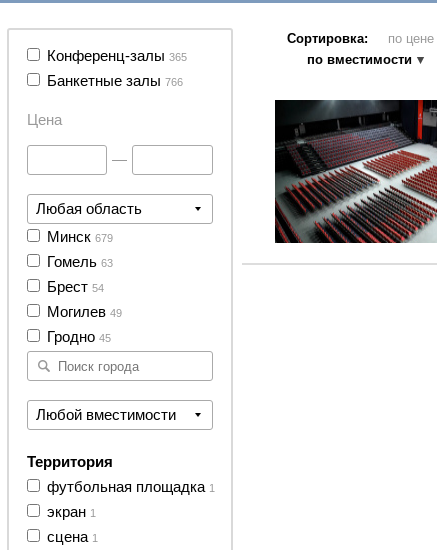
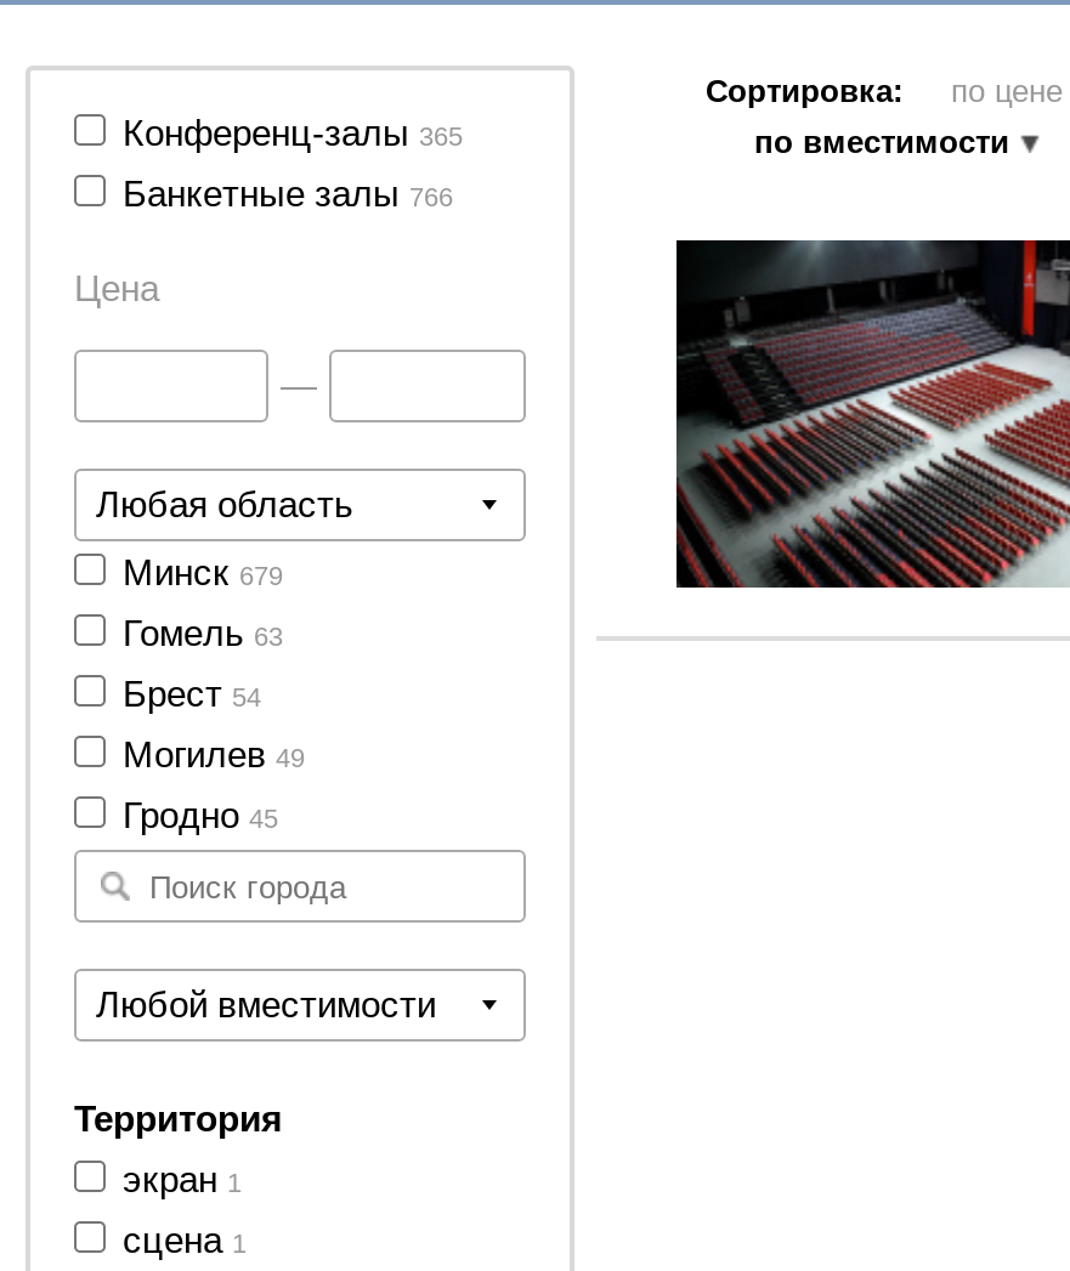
[47,478,215,495] футбольная площадка 1 -> none

